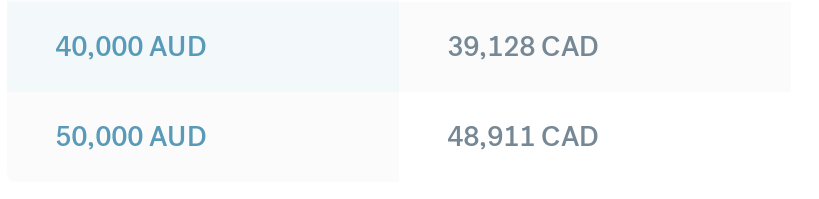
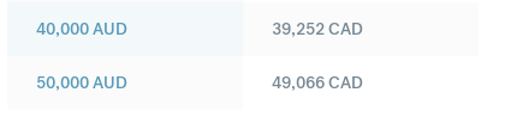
[447,28,599,64] 39,128 CAD -> [272,18,363,40] 39,252 CAD
[447,118,599,154] 48,911 CAD -> [272,72,363,93] 49,066 CAD

